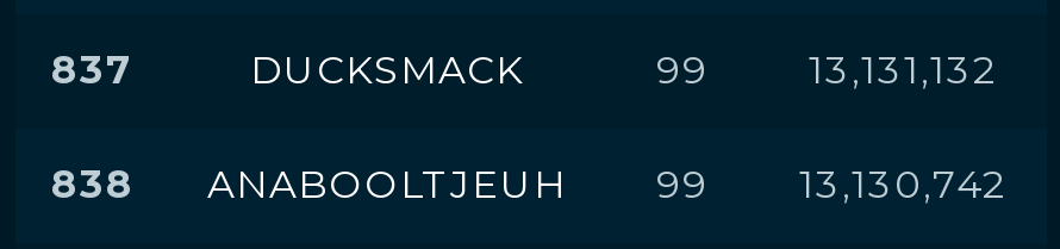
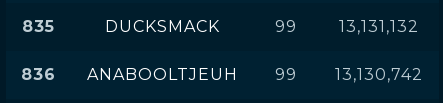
[51,48,135,93] 837 -> [22,17,55,36] 835
[51,162,1009,207] 838 ANABOOLTJEUH 99 13,130,742 -> [21,65,423,84] 836 ANABOOLTJEUH 99 13,130,742

